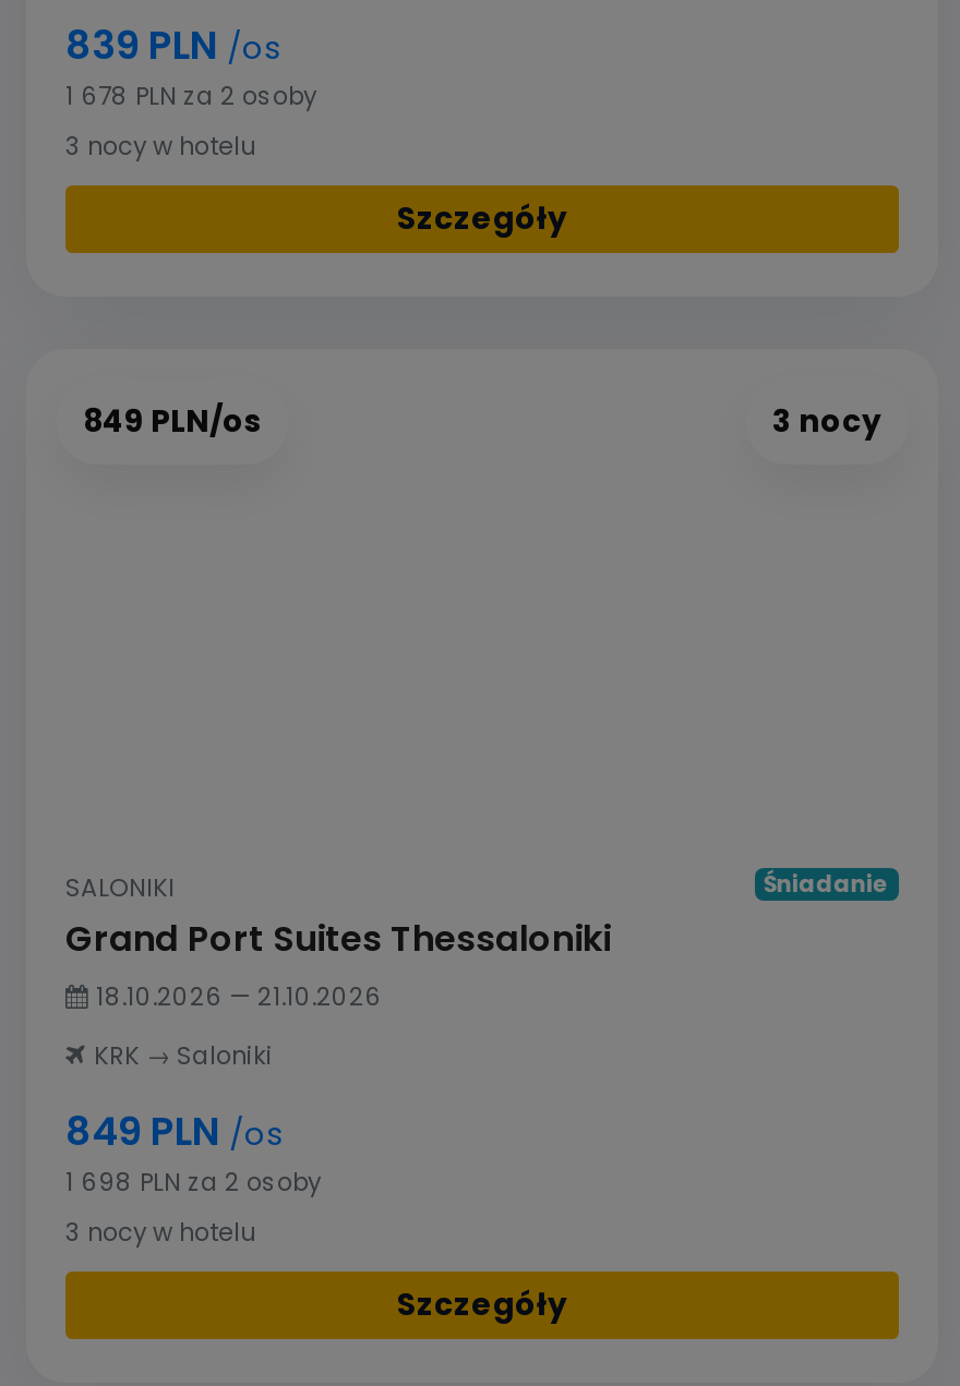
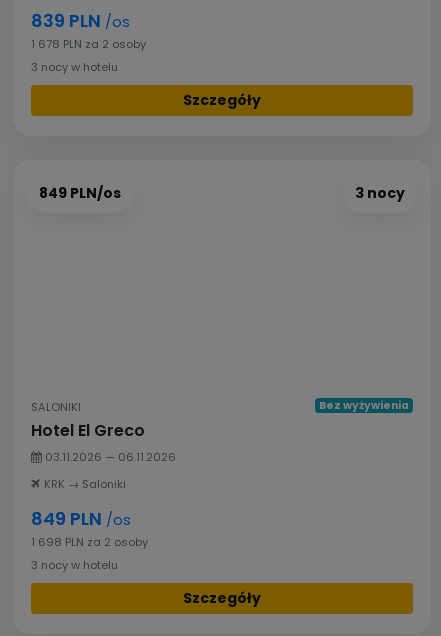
[763,868,890,900] Śniadanie -> [319,398,409,413] Bez wyżywienia
[65,914,611,964] Grand Port Suites Thessaloniki -> [31,419,145,442] Hotel El Greco
[96,979,382,1014] 18.10.2026 — 21.10.2026 -> [45,449,176,465] 03.11.2026 — 06.11.2026

